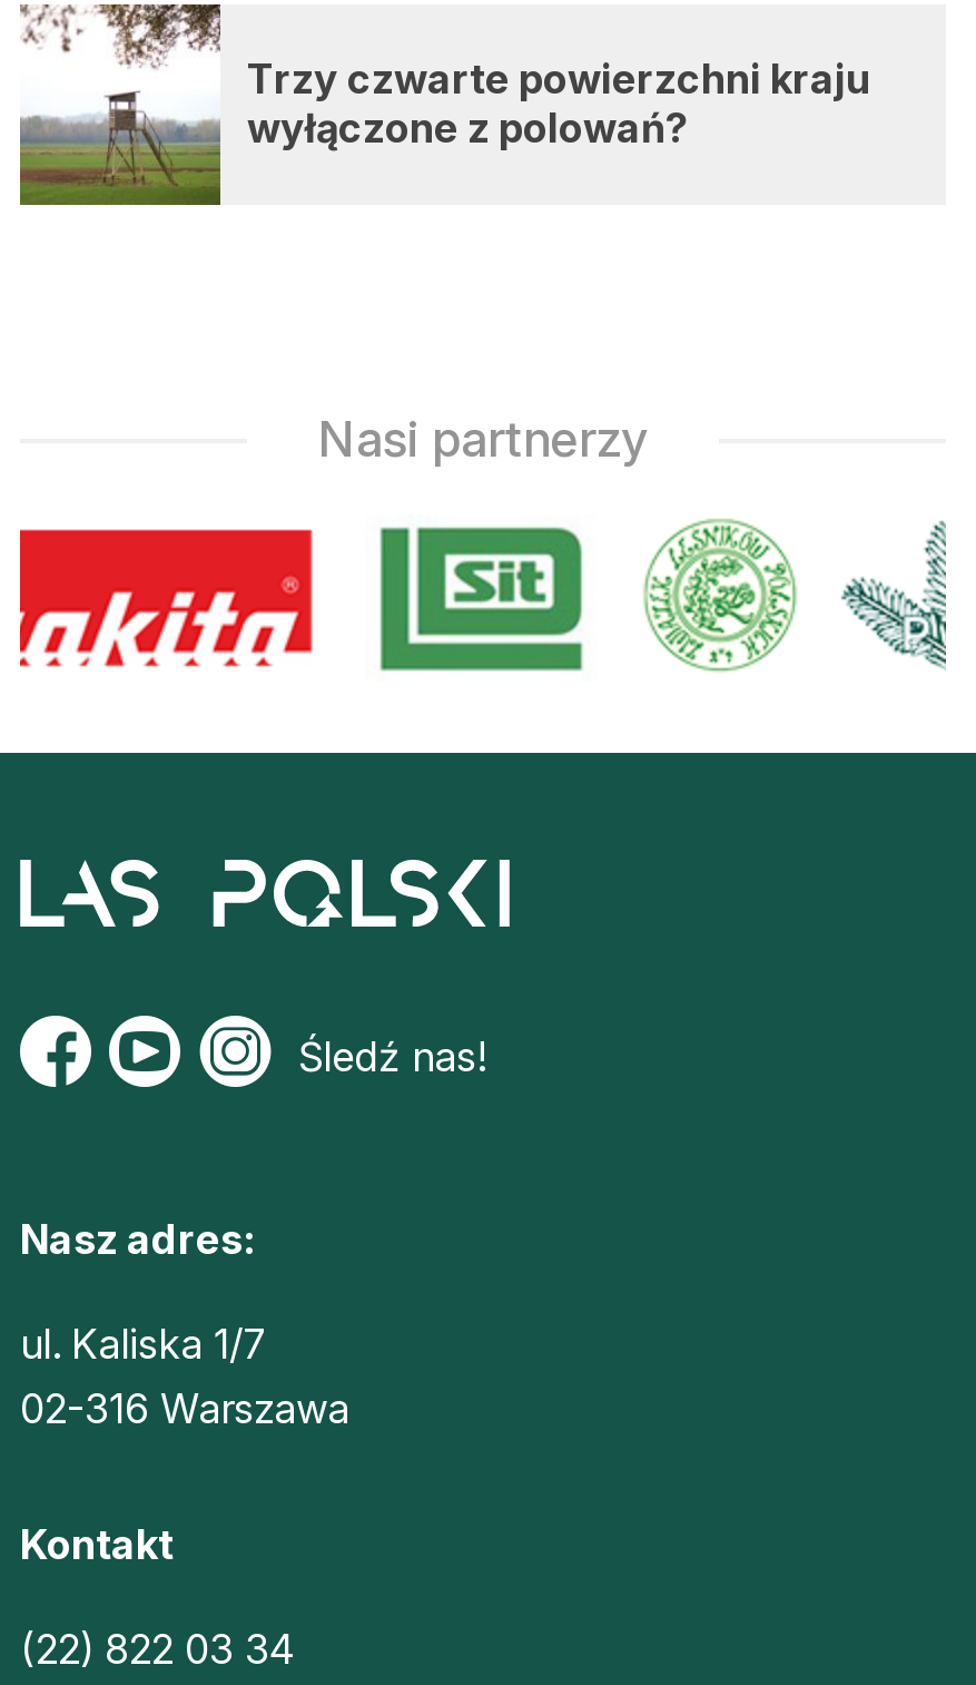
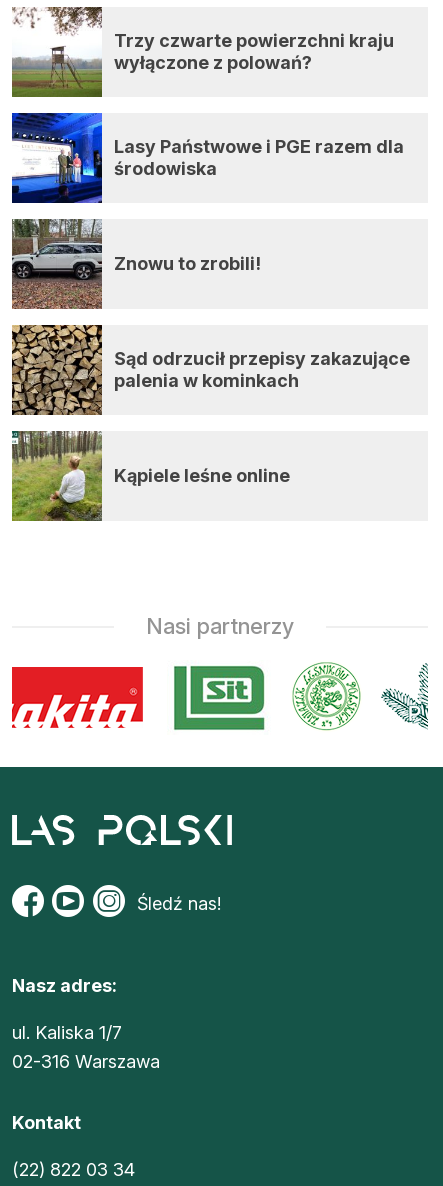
none -> [11,112,404,204] [image] | Lasy Państwowe i PGE razem dla | środowiska
none -> [11,218,261,310] [image] | Znowu to zrobili!
none -> [11,324,410,416] [image] | Sąd odrzucił przepisy zakazujące | palenia w kominkach
none -> [11,430,290,521] [image] | Kąpiele leśne online

